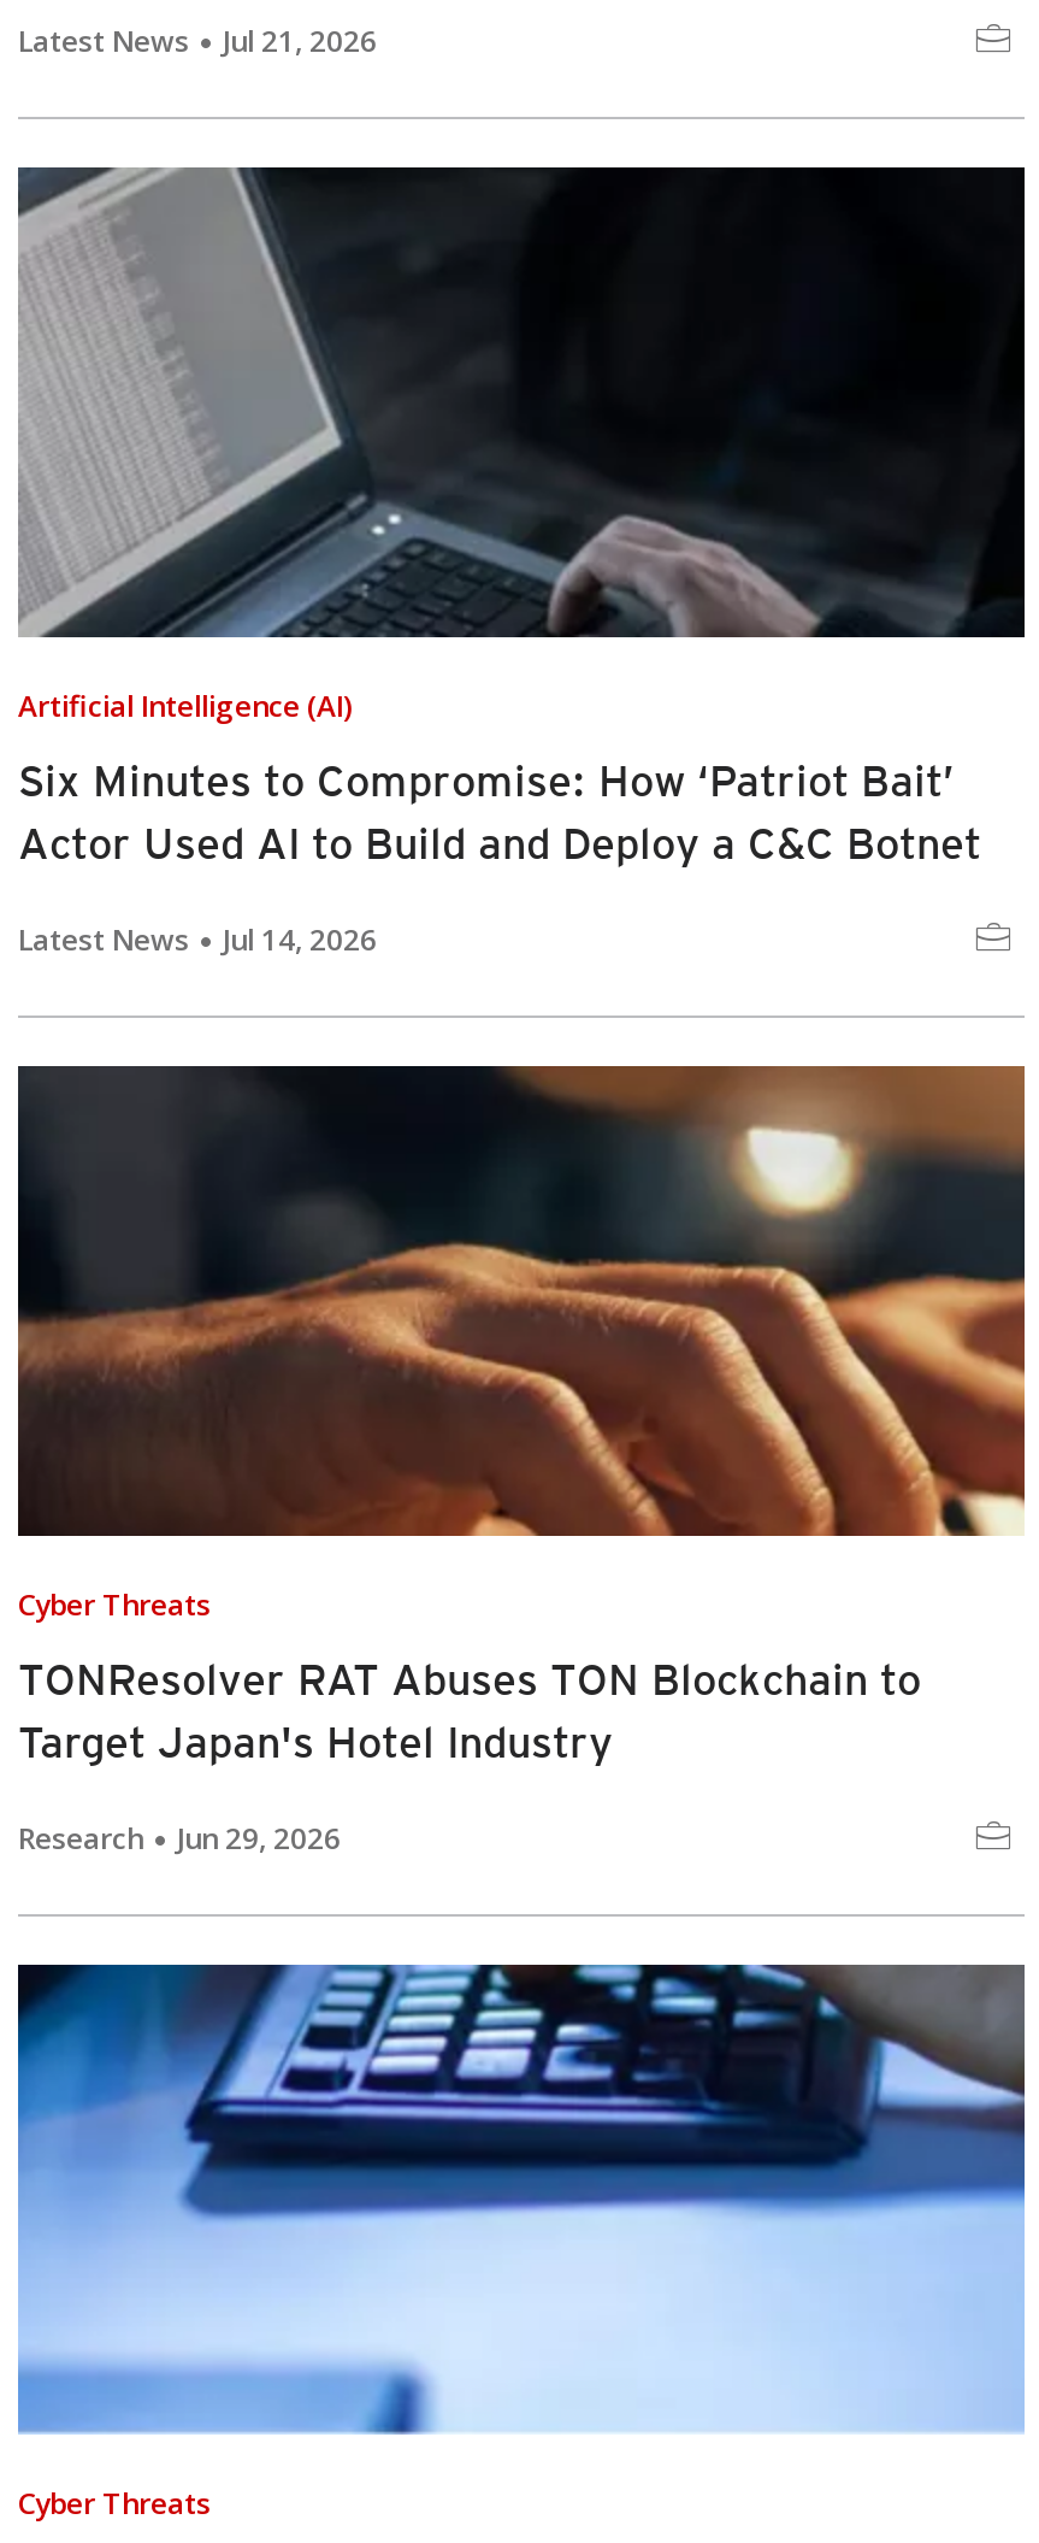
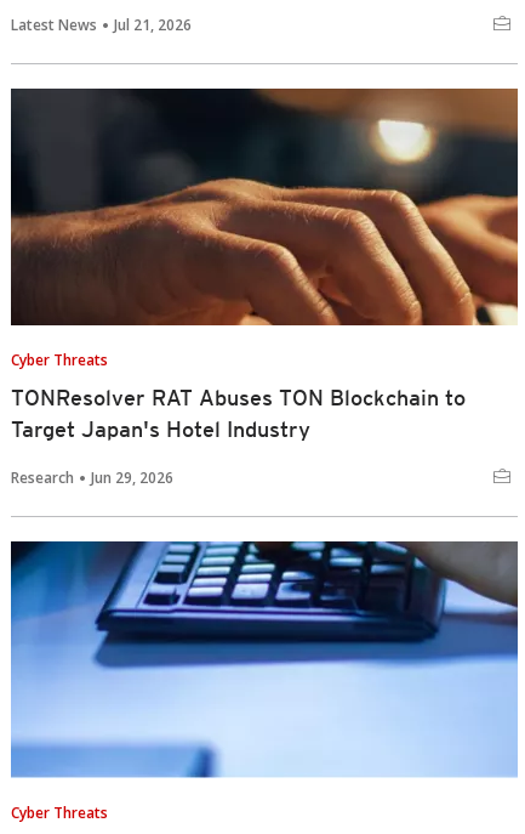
[18,165,1027,961] [image] | Artificial Intelligence (AI) | Six Minutes to Compromise: How ‘Patriot Bait’ | Actor Used AI to Build and Deploy a C&C Botnet | Latest News | Jul 14, 2026 -> none

